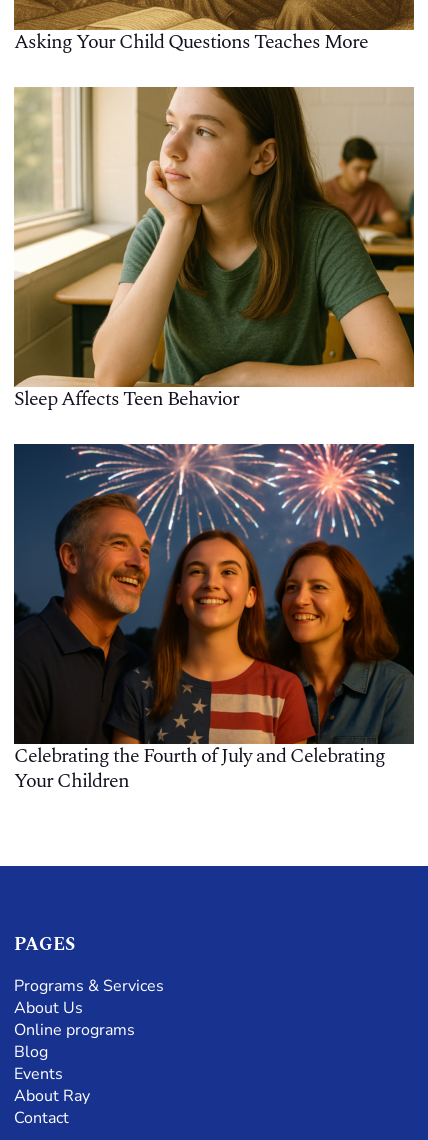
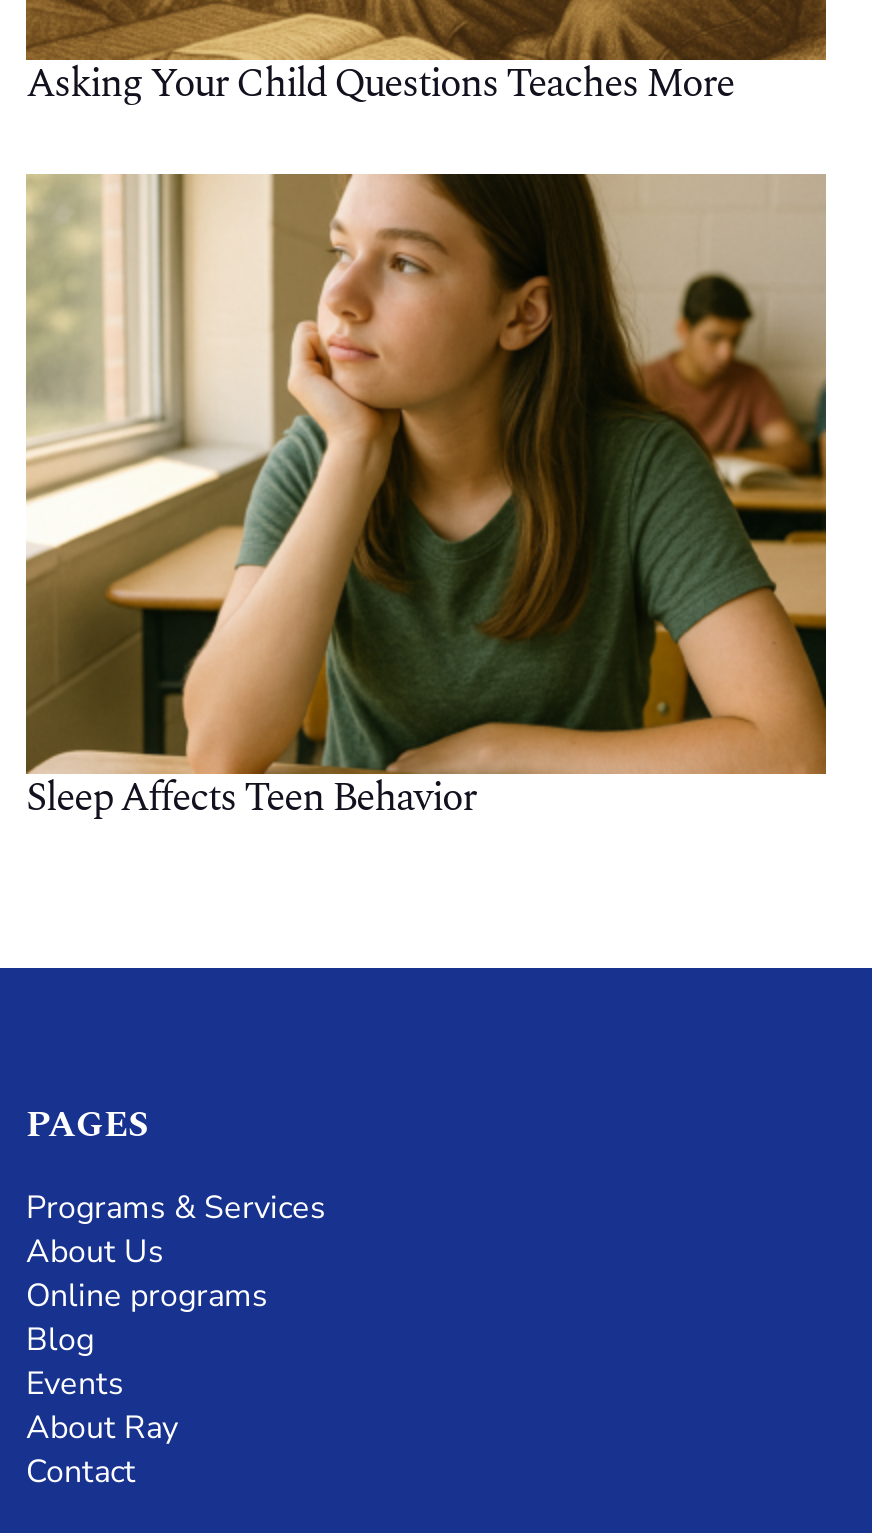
[13,443,415,796] [image] | Celebrating the Fourth of July and Celebrating | Your Children -> none

